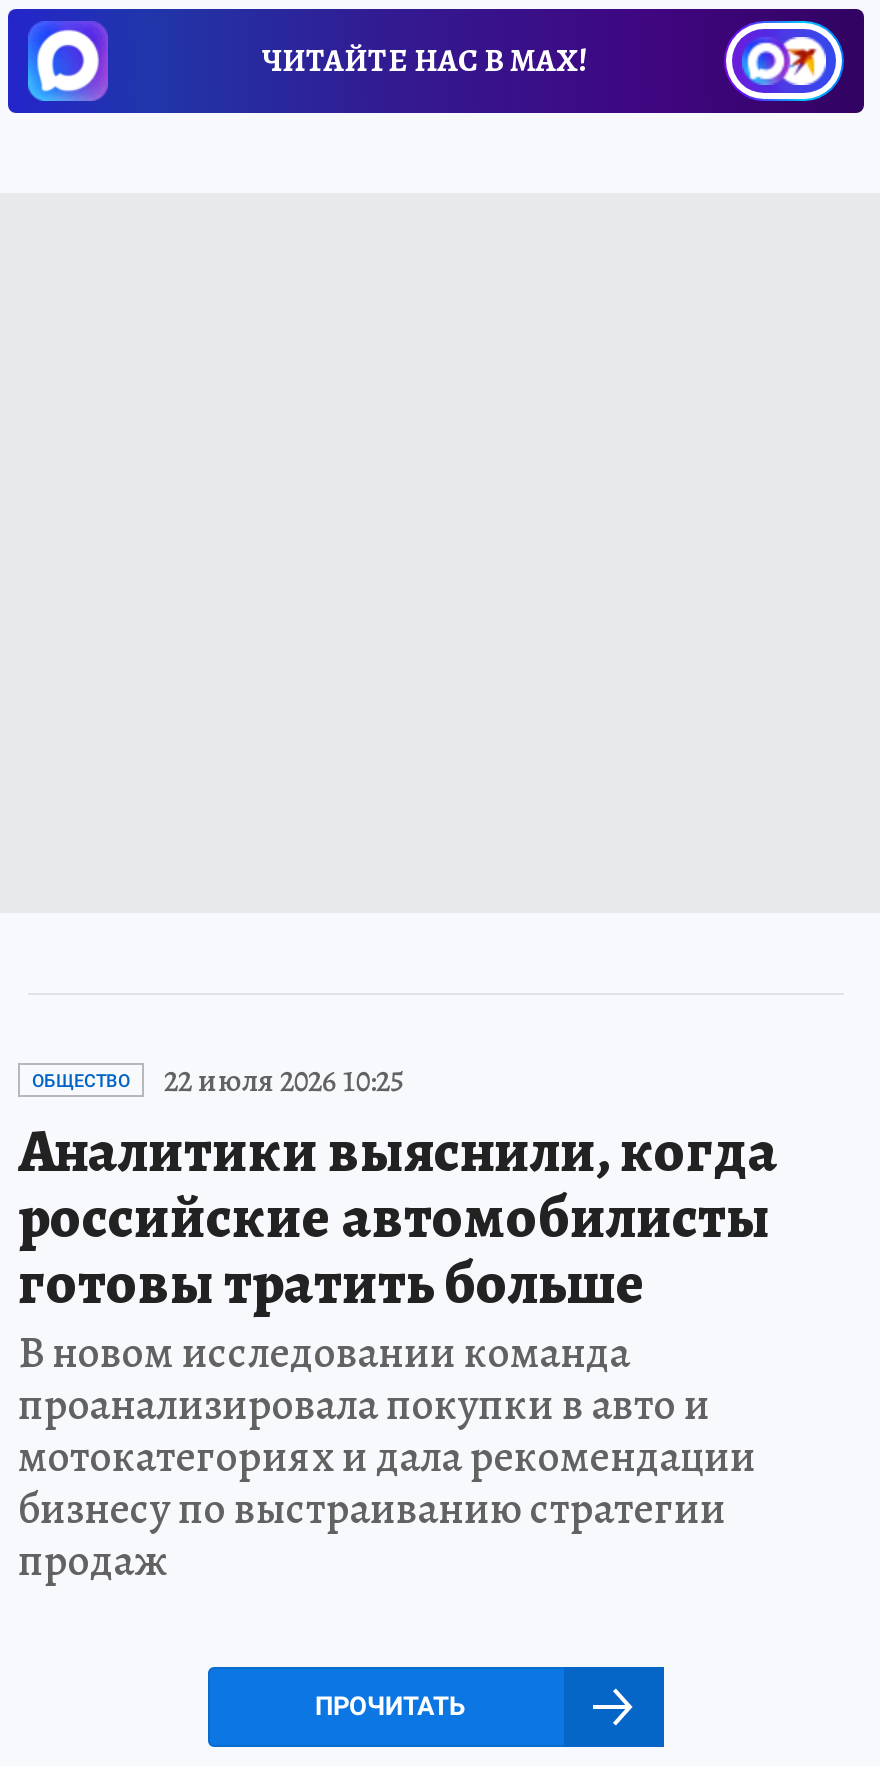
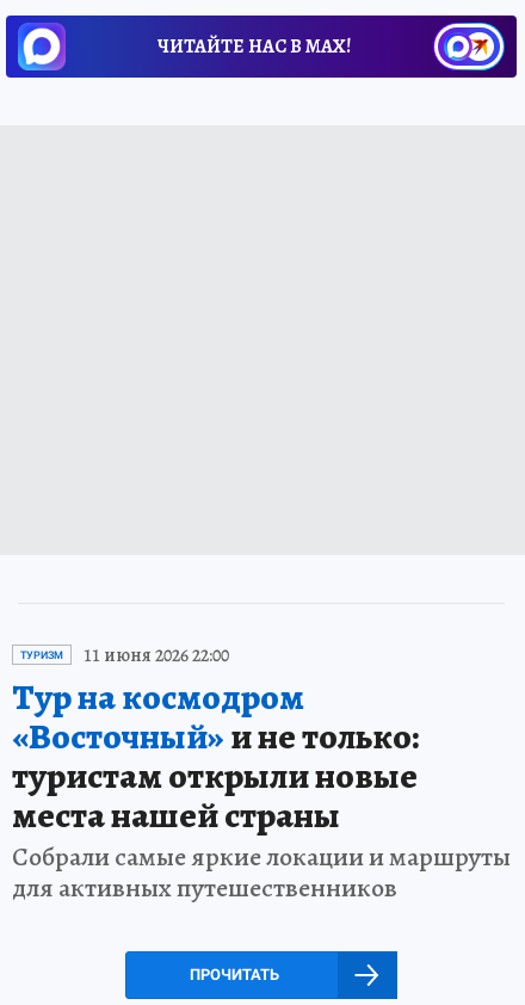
[18,1058,778,1590] ОБЩЕСТВО | 22 июля 2026 10:25 | Аналитики выяснили, когда | российские автомобилисты | готовы тратить больше | В новом исследовании команда | проанализировала покупки в авто и | мотокатегориях и дала рекомендации | бизнесу по выстраиванию стратегии | продаж -> [12,642,511,906] ТУРИЗМ | 11 июня 2026 22:00 | Тур на космодром | «Восточный»и не только: | туристам открыли новые | места нашей страны | Собрали самые яркие локации и маршруты | для активных путешественников

